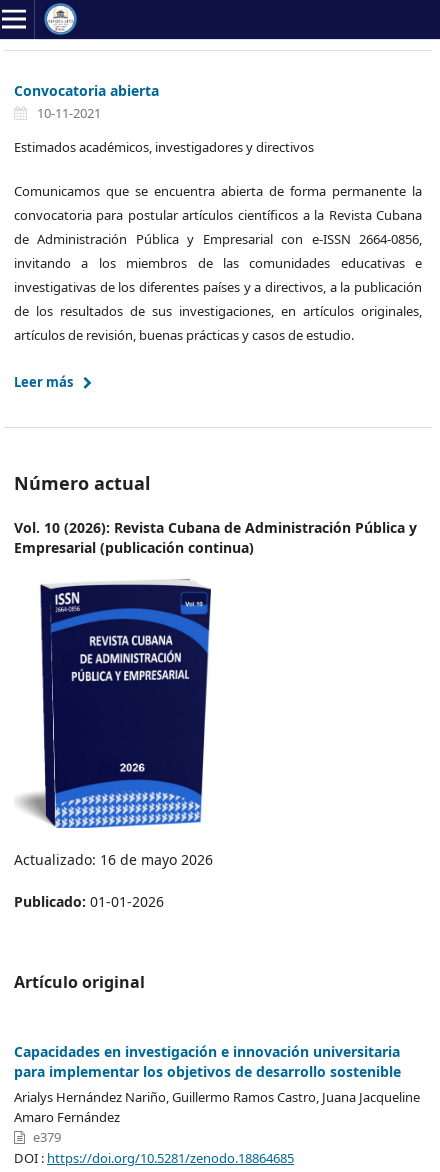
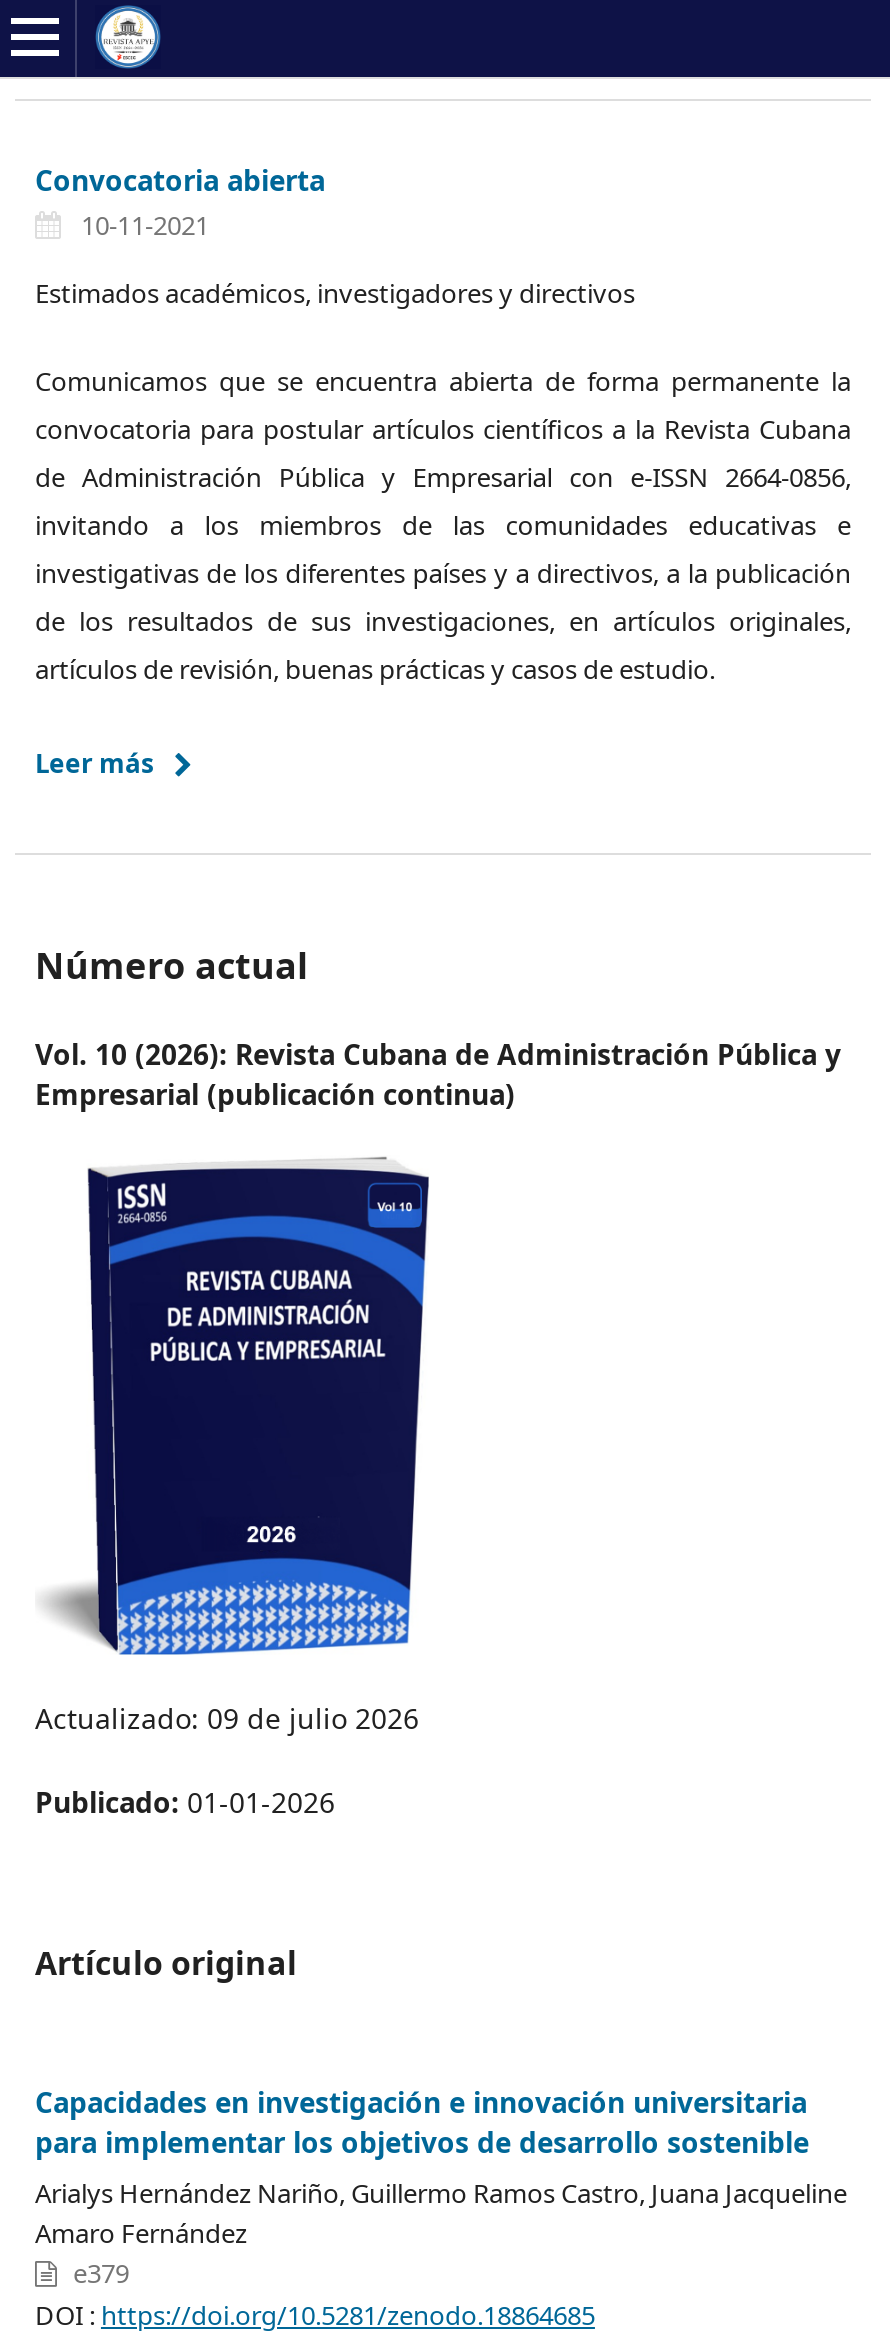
[14,850,213,869] Actualizado: 16 de mayo 2026 -> [35,1699,419,1737] Actualizado: 09 de julio 2026

